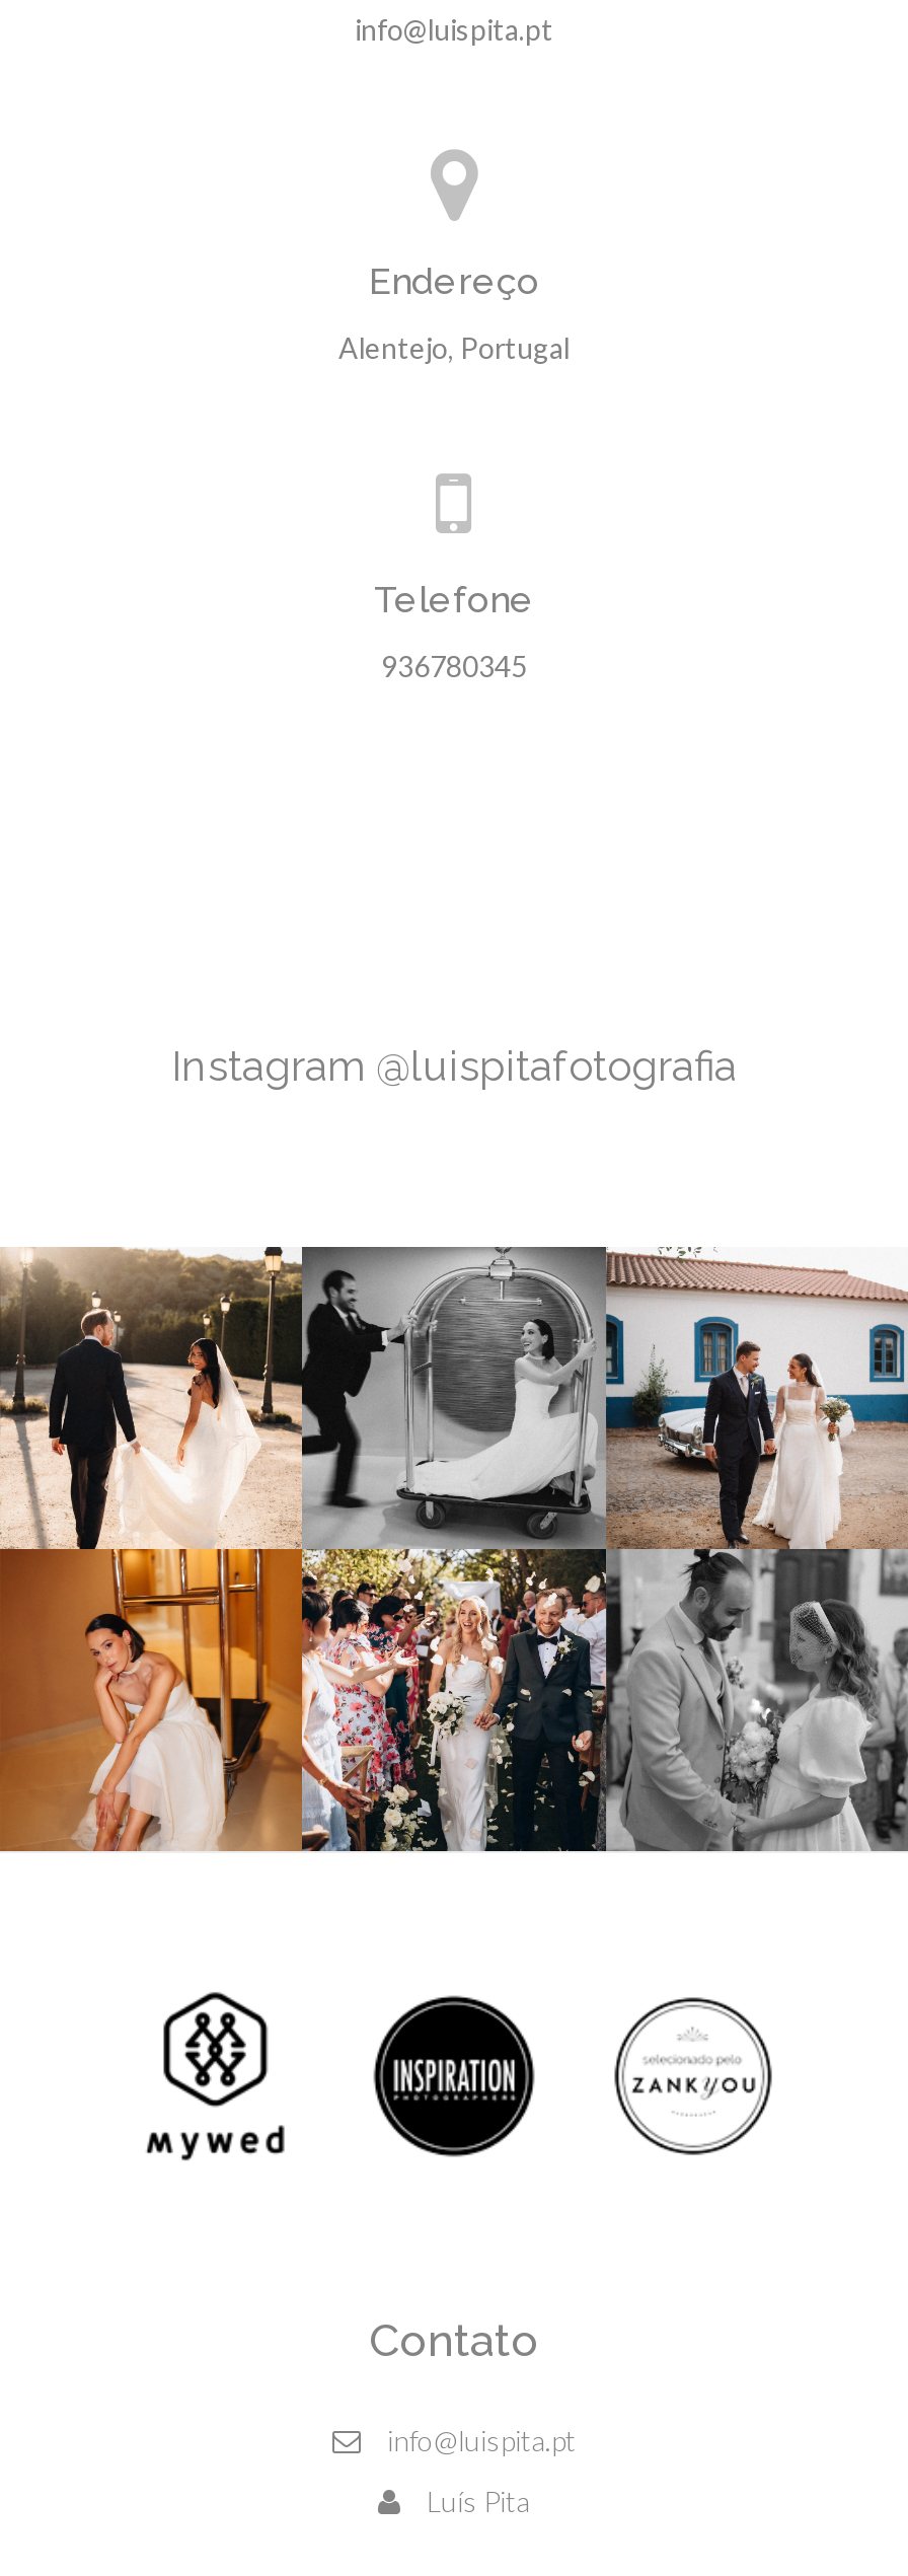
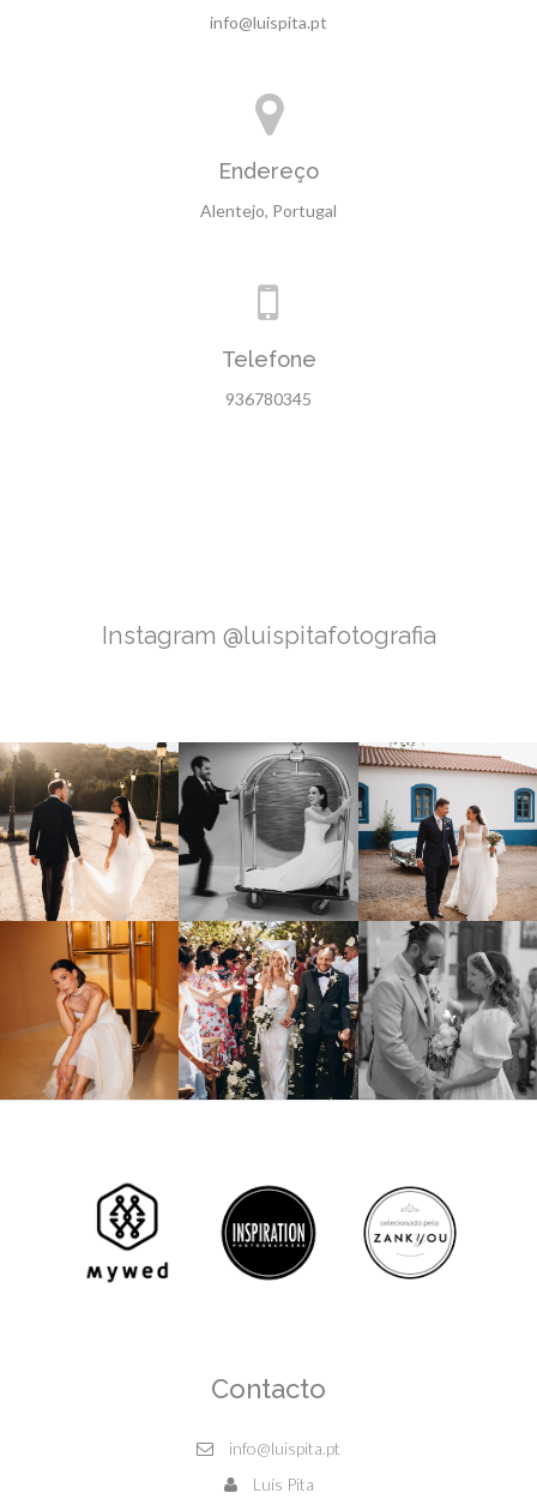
[369,2314,539,2367] Contato -> [211,1373,326,1405] Contacto

